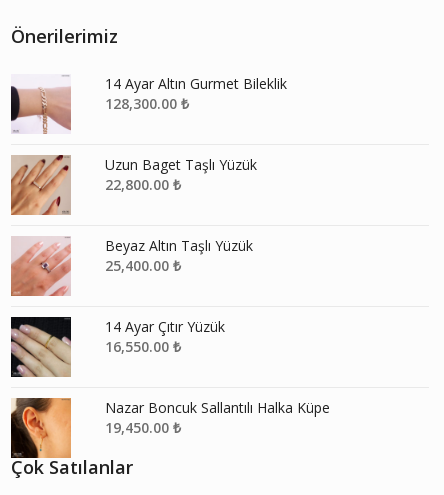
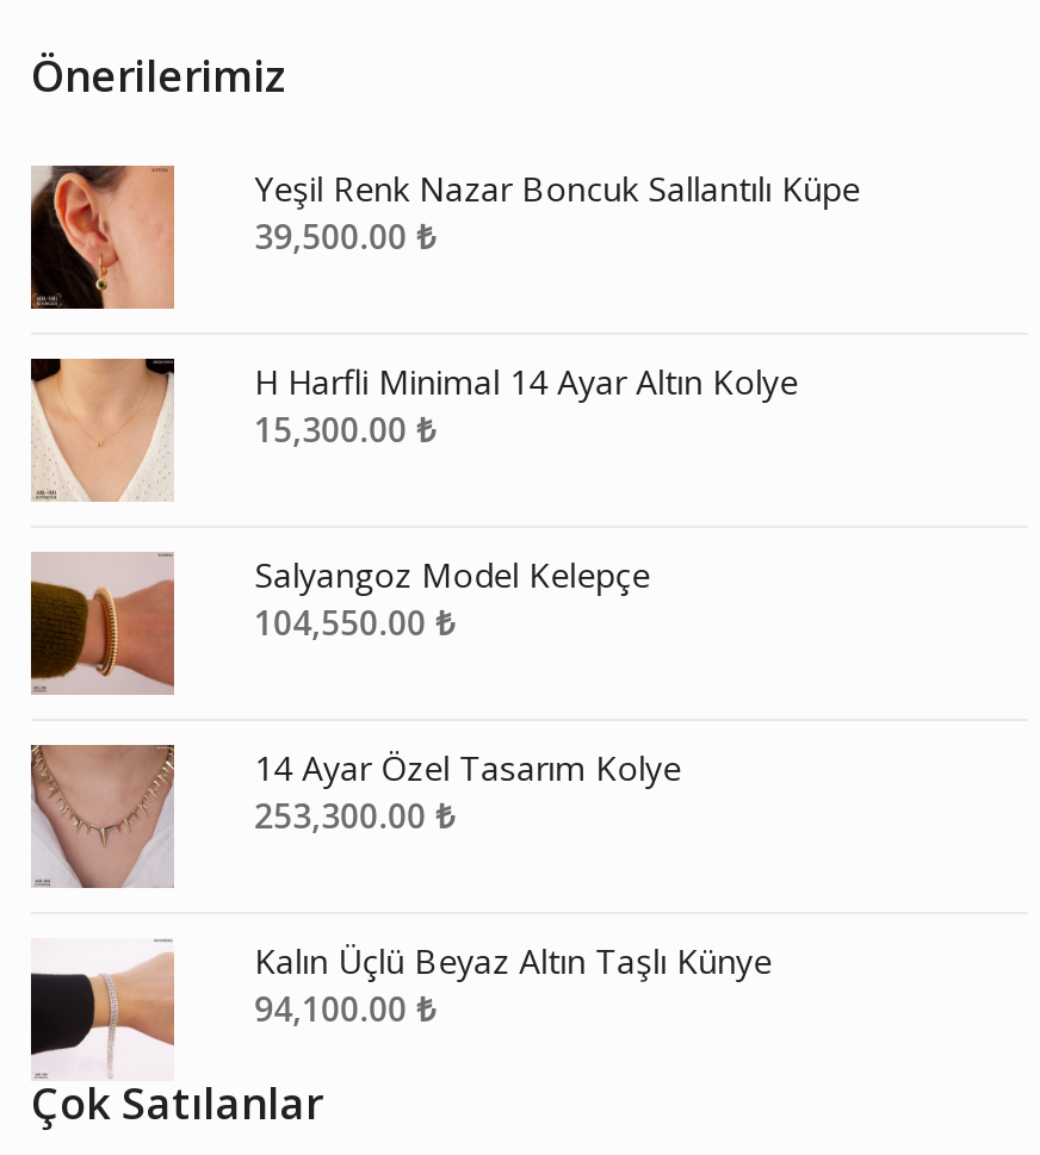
[10,74,287,134] [image] | 14 Ayar Altın Gurmet Bileklik | 128,300.00 ₺ -> [29,163,860,311] [image] | Yeşil Renk Nazar Boncuk Sallantılı Küpe | 39,500.00 ₺
[11,154,257,215] [image] | Uzun Baget Taşlı Yüzük | 22,800.00 ₺ -> [29,356,798,499] [image] | H Harfli Minimal 14 Ayar Altın Kolye | 15,300.00 ₺
[10,236,253,296] [image] | Beyaz Altın Taşlı Yüzük | 25,400.00 ₺ -> [29,551,650,693] [image] | Salyangoz Model Kelepçe | 104,550.00 ₺
[10,316,225,378] [image] | 14 Ayar Çıtır Yüzük | 16,550.00 ₺ -> [29,743,681,888] [image] | 14 Ayar Özel Tasarım Kolye | 253,300.00 ₺
[10,397,330,452] [image] | Nazar Boncuk Sallantılı Halka Küpe | 19,450.00 ₺ -> [29,938,772,1067] [image] | Kalın Üçlü Beyaz Altın Taşlı Künye | 94,100.00 ₺

